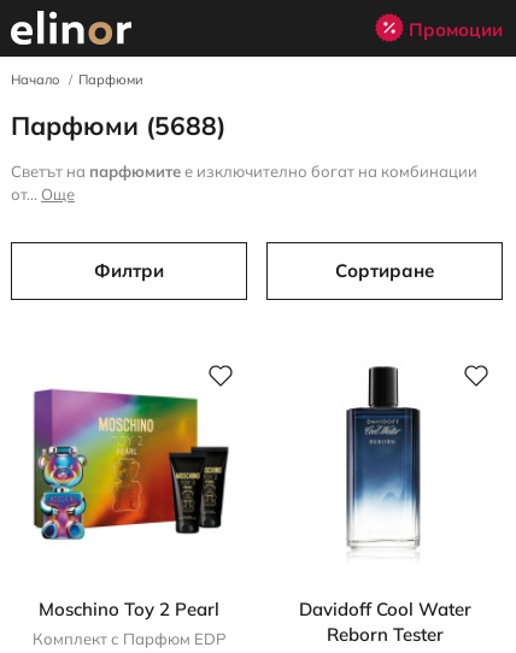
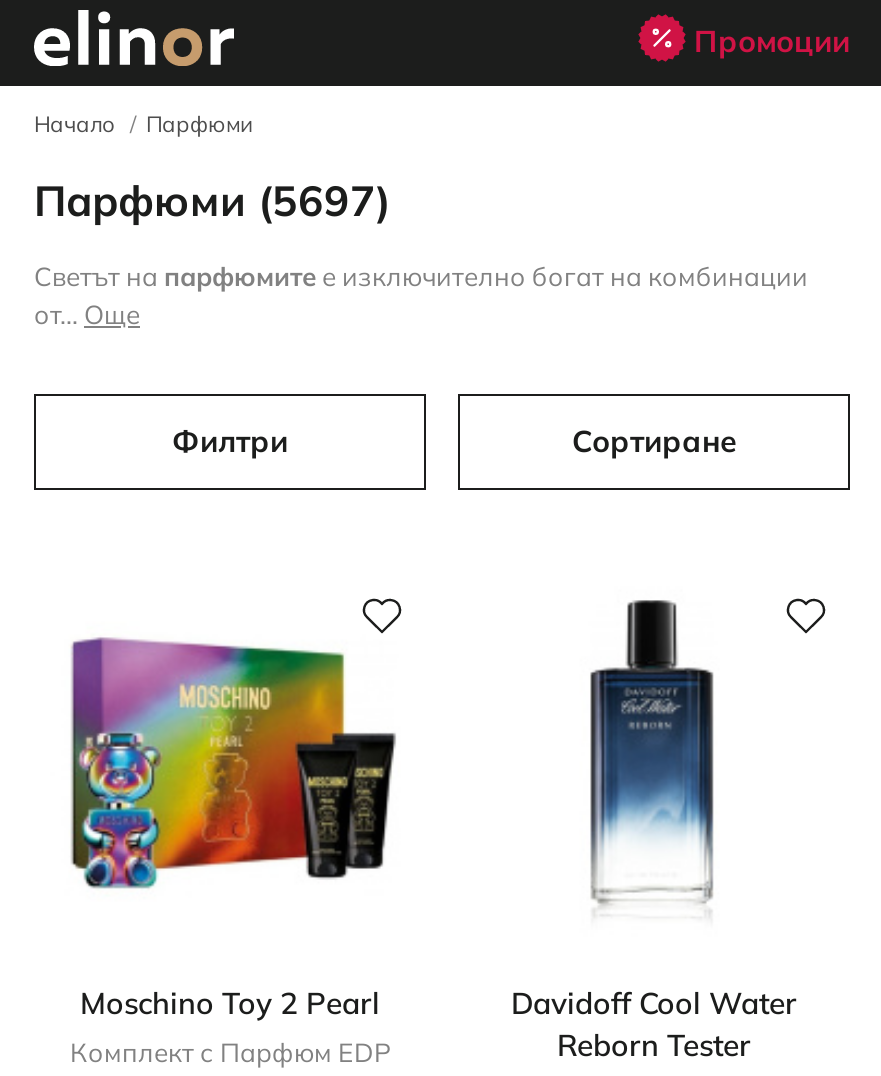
[11,110,225,141] Парфюми (5688) -> [34,174,390,226] Парфюми (5697)

